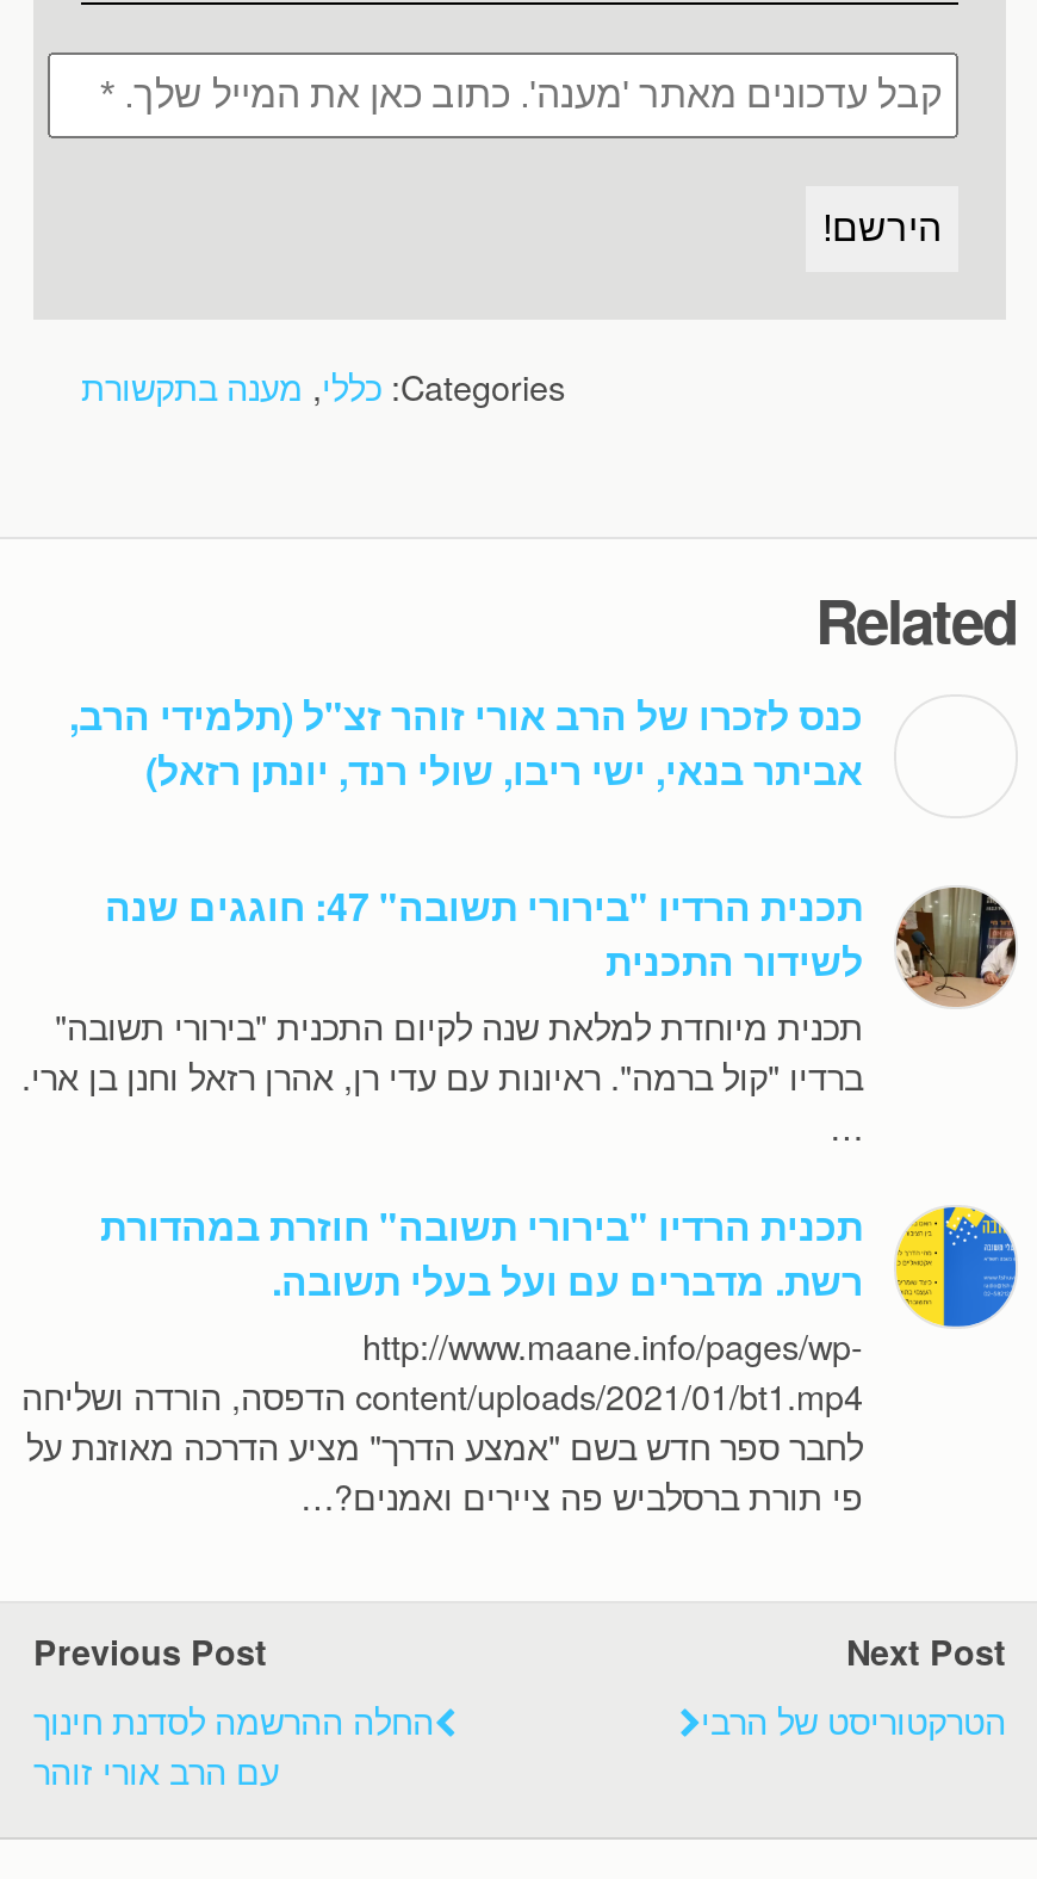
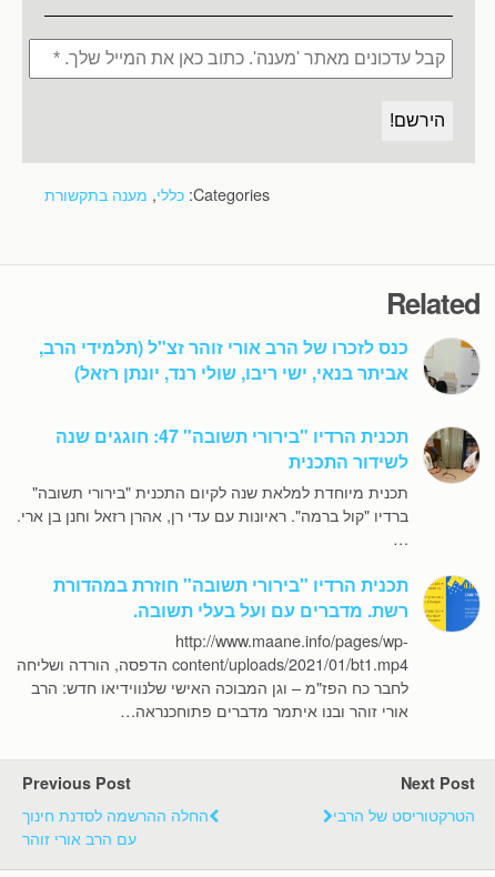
none -> [423,339,481,395] [image]
[26,1420,863,1520] לחבר ספר חדש בשם "אמצע הדרך" מציע הדרכה מאוזנת על | פי תורת ברסלביש פה ציירים ואמנים?… -> [31,675,408,722] לחבר כח הפז"מ – וגן המבוכה האישי שלנווידיאו חדש: הרב | אורי זוהר ובנו איתמר מדברים פתוחכנראה…

